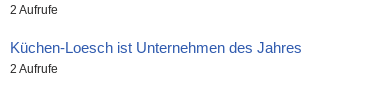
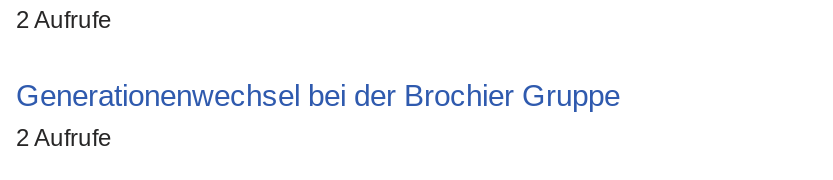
[10,39,302,56] Küchen-Loesch ist Unternehmen des Jahres -> [16,78,620,112] Generationenwechsel bei der Brochier Gruppe

